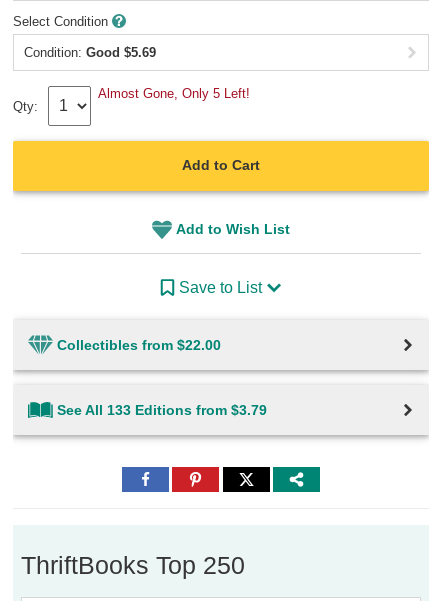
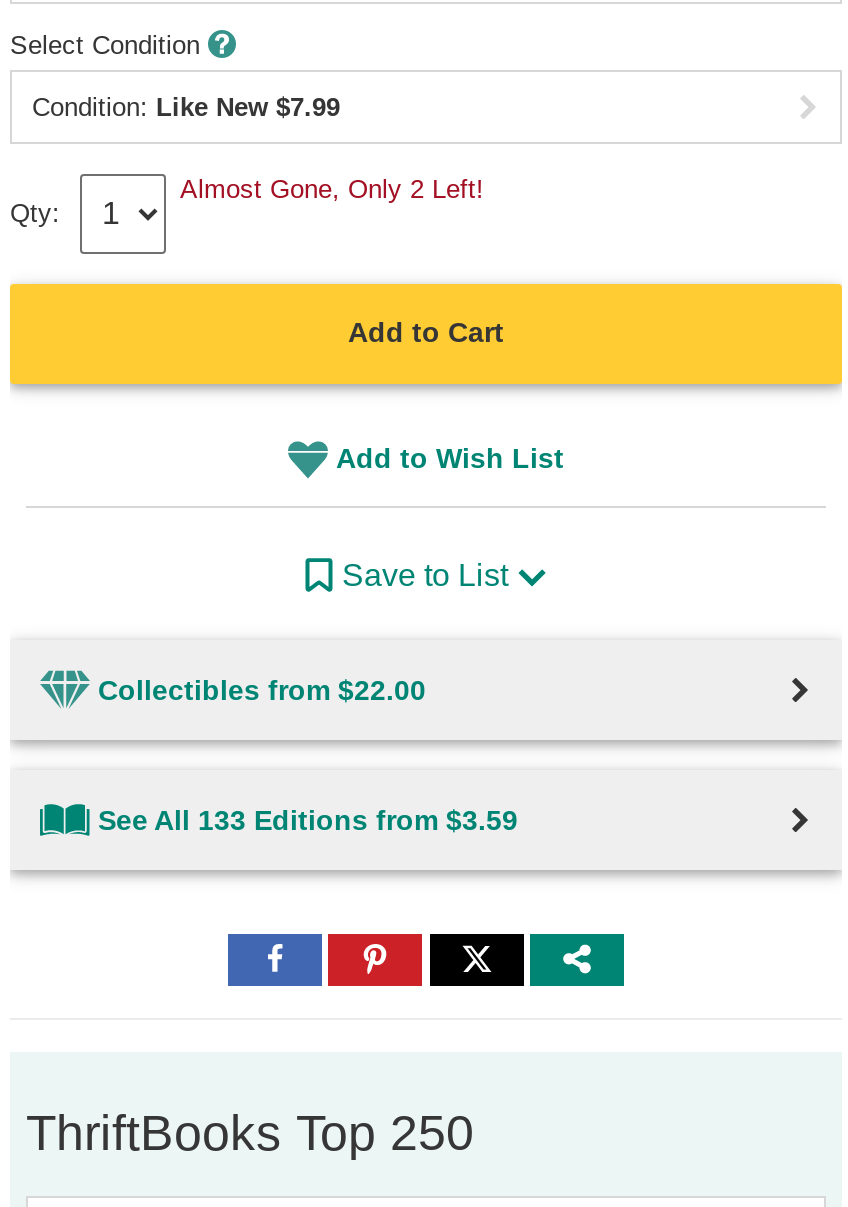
[24,45,156,60] Condition: Good $5.69 -> [32,91,340,121] Condition: Like New $7.99
[98,86,250,101] Almost Gone, Only 5 Left! -> [180,173,484,203] Almost Gone, Only 2 Left!
[57,402,267,418] See All 133 Editions from $3.79 -> [98,804,518,836] See All 133 Editions from $3.59

